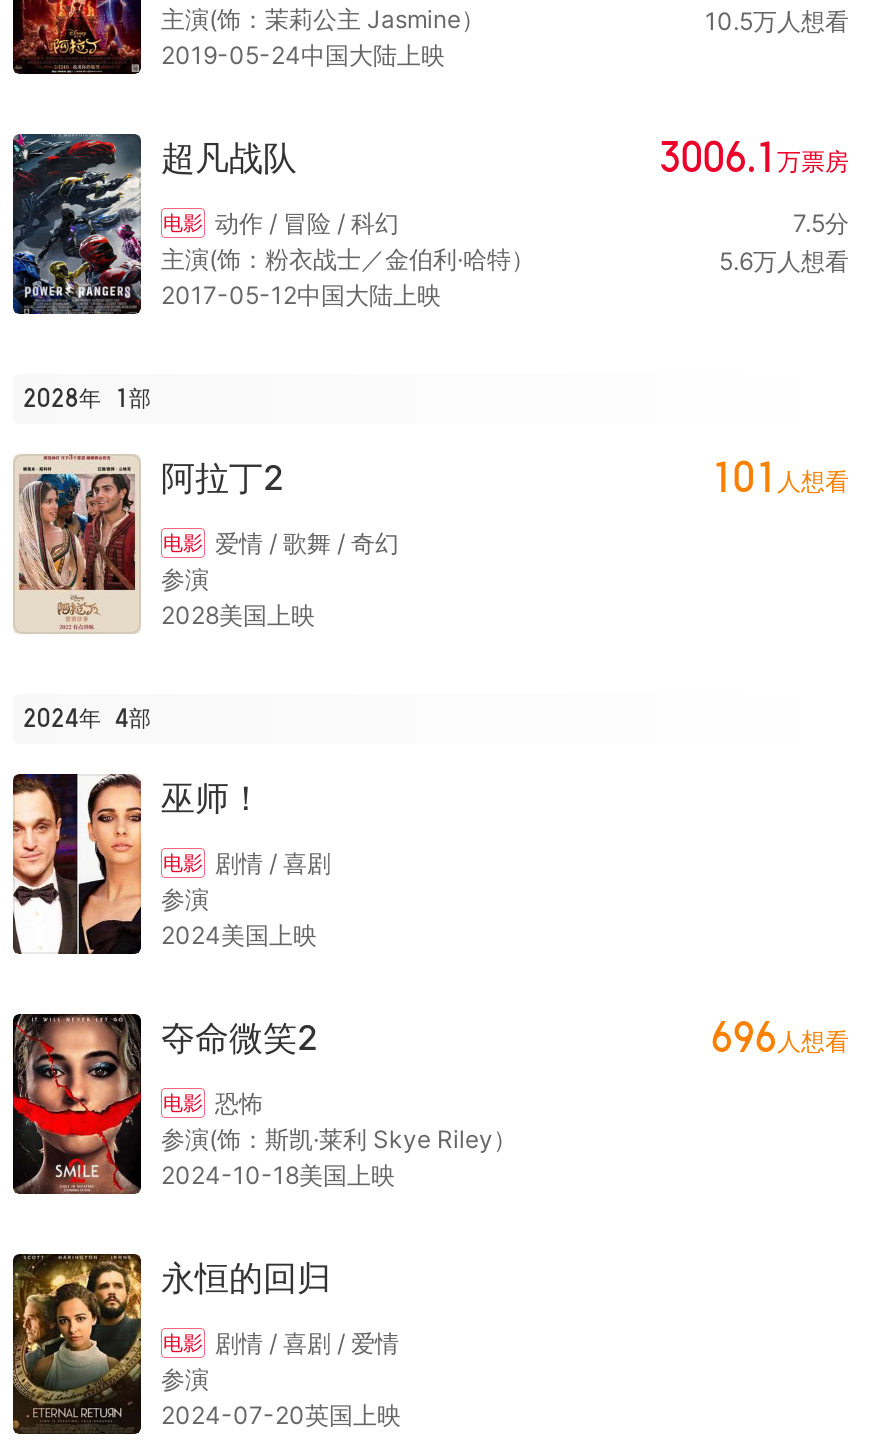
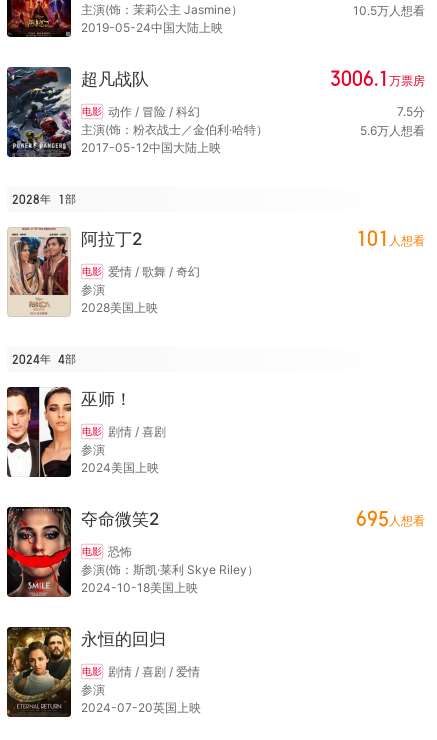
[711,1016,849,1060] 696人想看 -> [356,508,425,530] 695人想看

